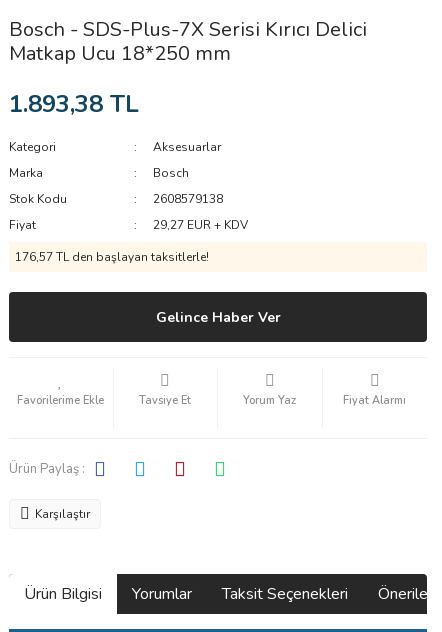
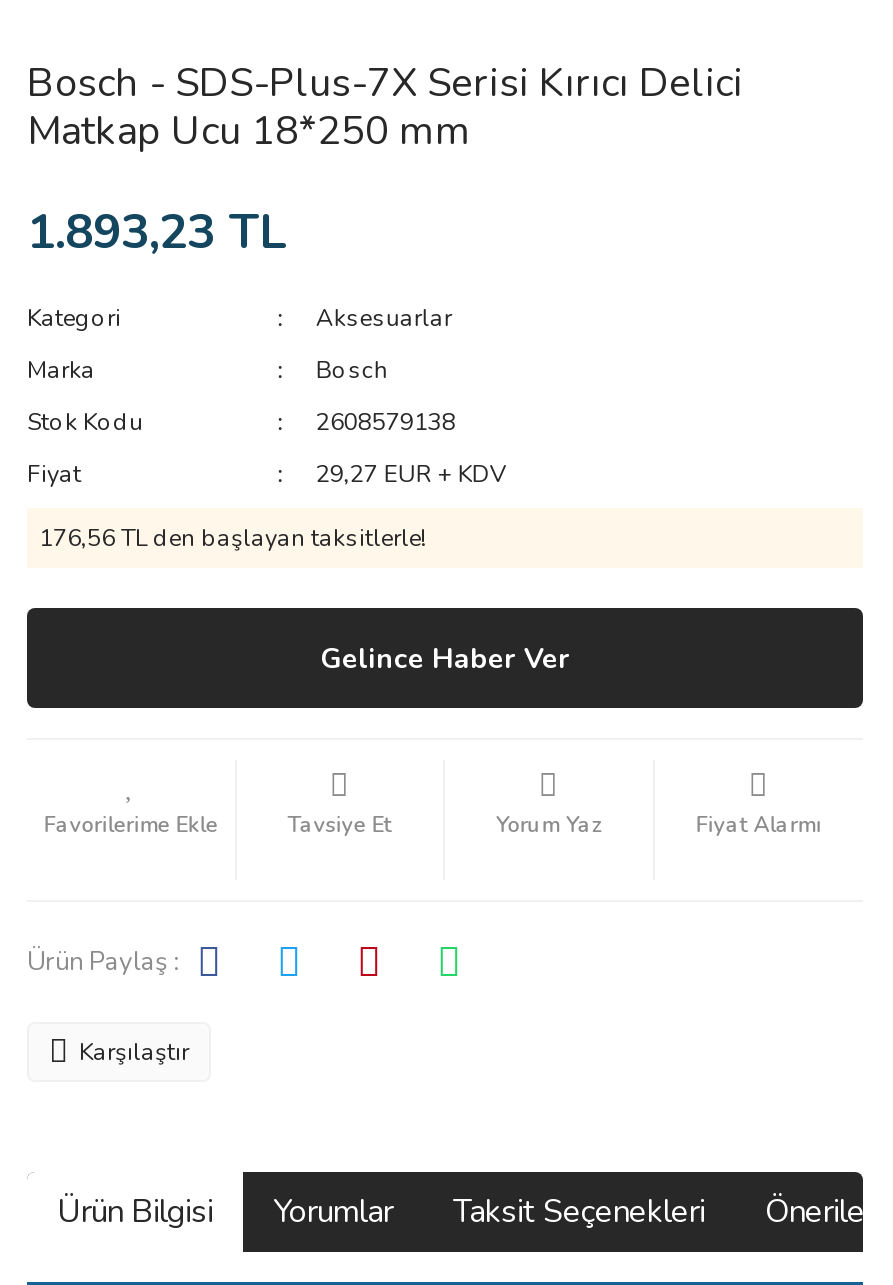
[9,88,139,120] 1.893,38 TL -> [27,200,287,264] 1.893,23 TL
[15,249,209,265] 176,57 TL den başlayan taksitlerle! -> [39,522,427,554] 176,56 TL den başlayan taksitlerle!

